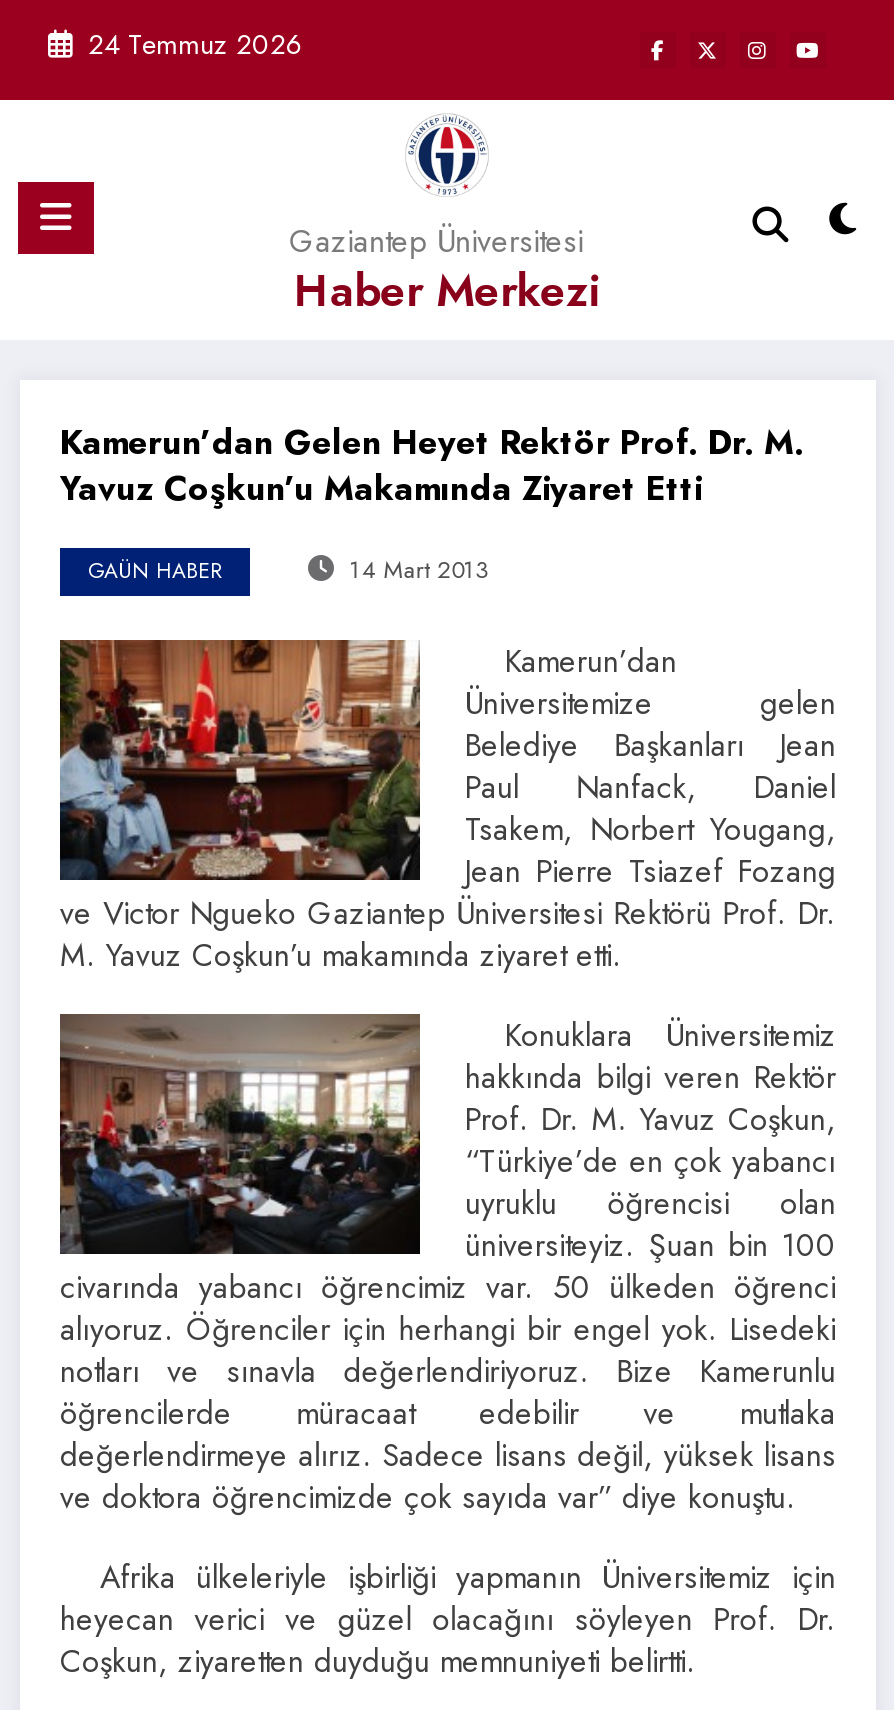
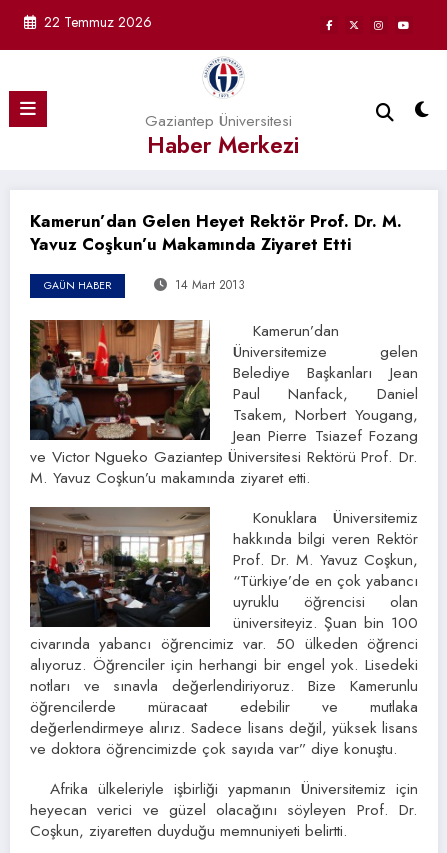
[88,24,304,64] 24 Temmuz 2026 -> [44,12,152,32] 22 Temmuz 2026

